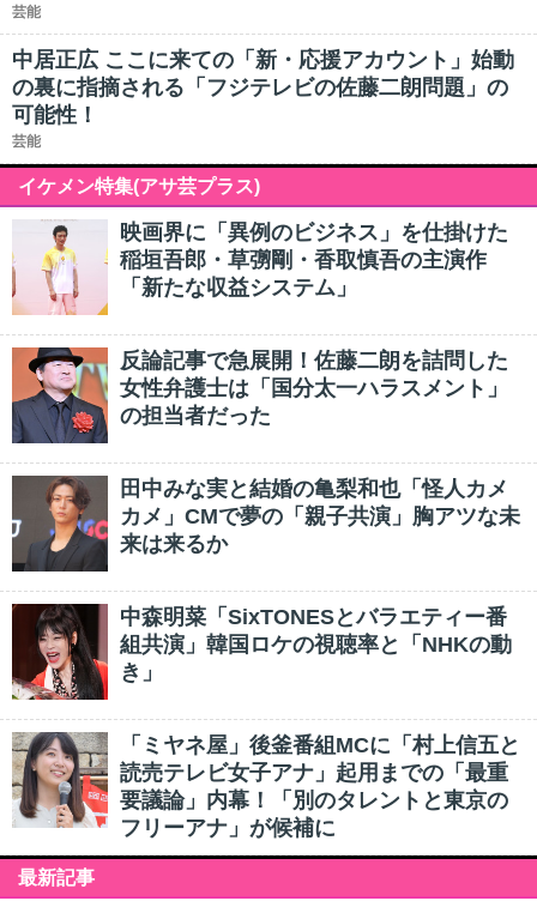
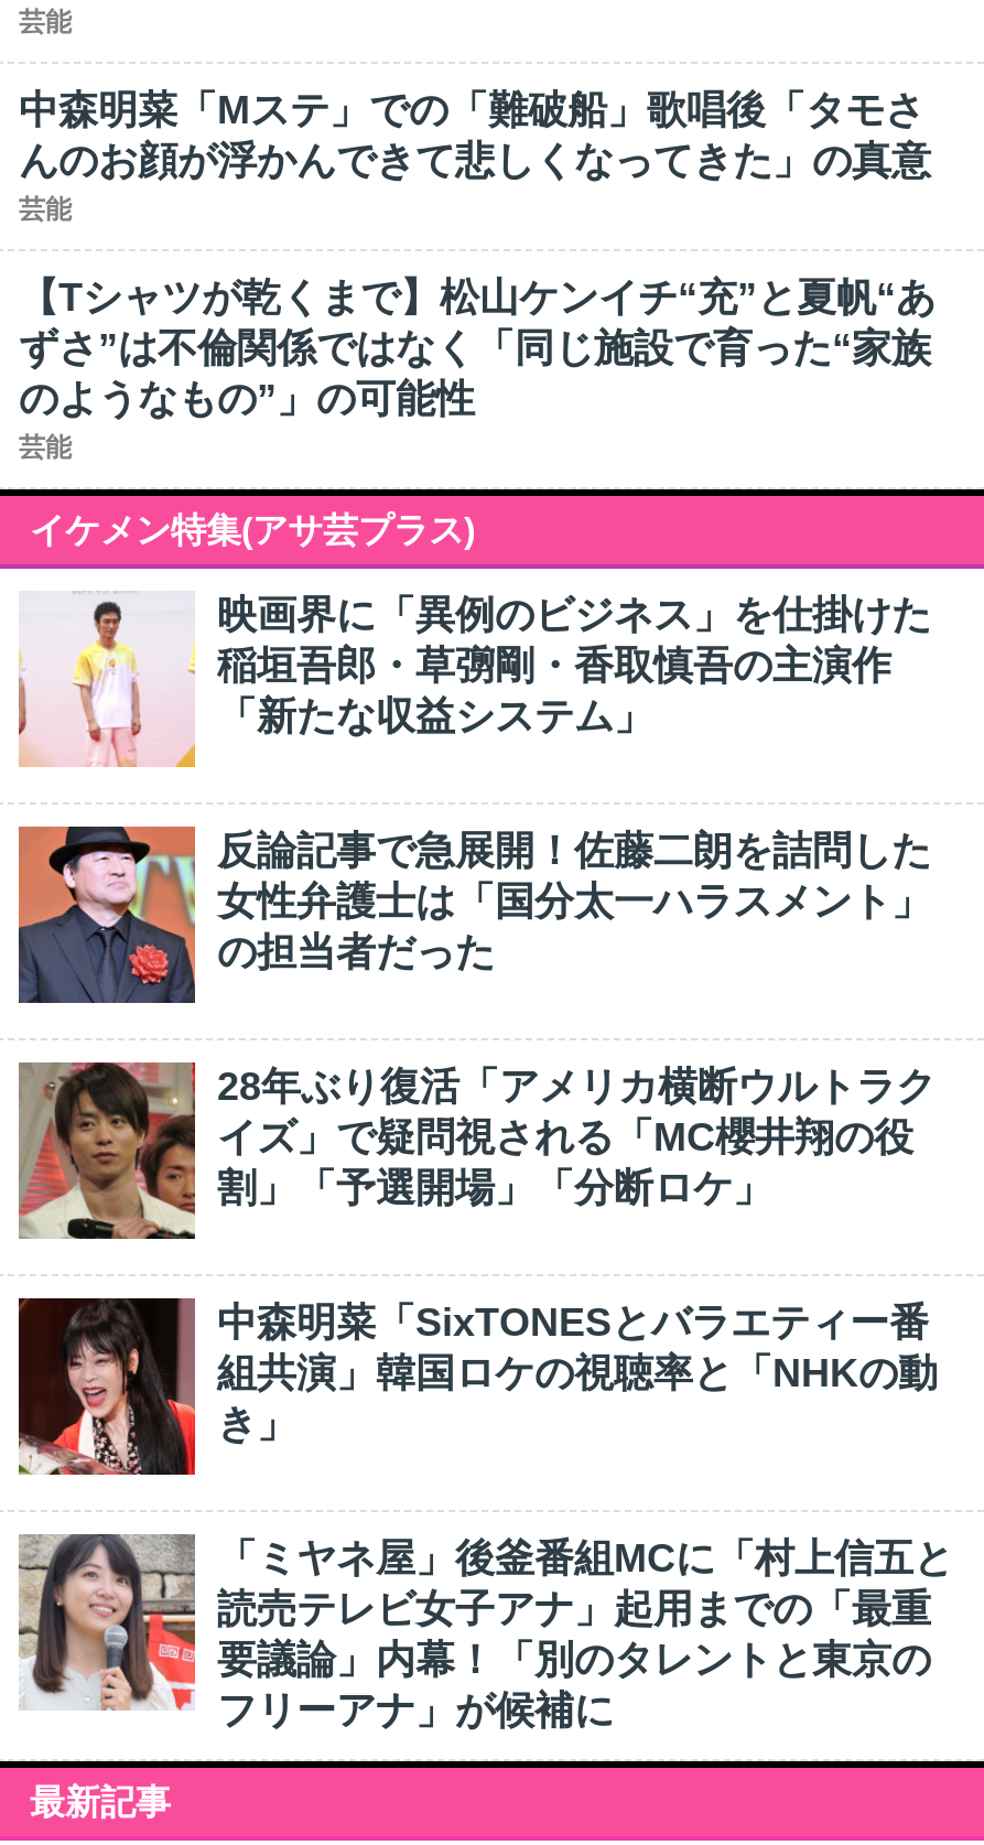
[12,48,514,127] 中居正広 ここに来ての「新・応援アカウント」始動 | の裏に指摘される「フジテレビの佐藤二朗問題」の | 可能性！ -> [19,88,936,421] 中森明菜「Mステ」での「難破船」歌唱後「タモさ | んのお顔が浮かんできて悲しくなってきた」の真意 | 芸能 | 【Tシャツが乾くまで】松山ケンイチ“充”と夏帆“あ | ずさ”は不倫関係ではなく「同じ施設で育った“家族 | のようなもの”」の可能性
[11,476,520,573] [image] | 田中みな実と結婚の亀梨和也「怪人カメ | カメ」CMで夢の「親子共演」胸アツな未 | 来は来るか -> [17,1062,936,1241] [image] | 28年ぶり復活「アメリカ横断ウルトラク | イズ」で疑問視される「MC櫻井翔の役 | 割」「予選開場」「分断ロケ」

